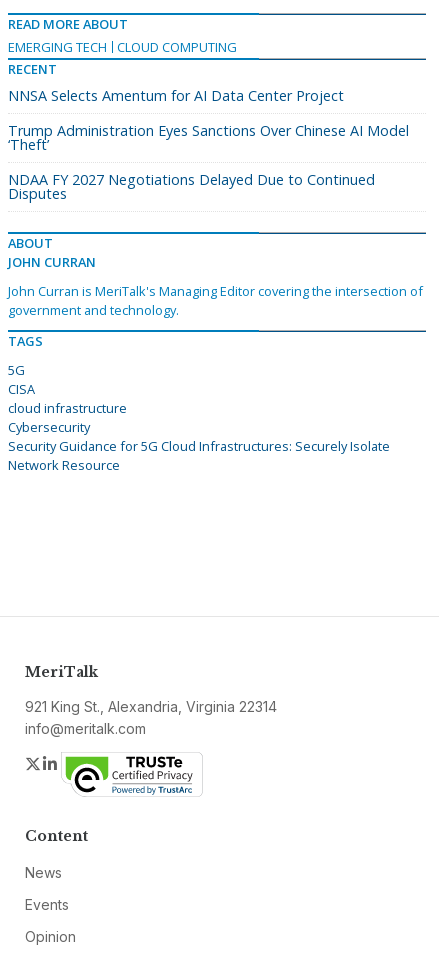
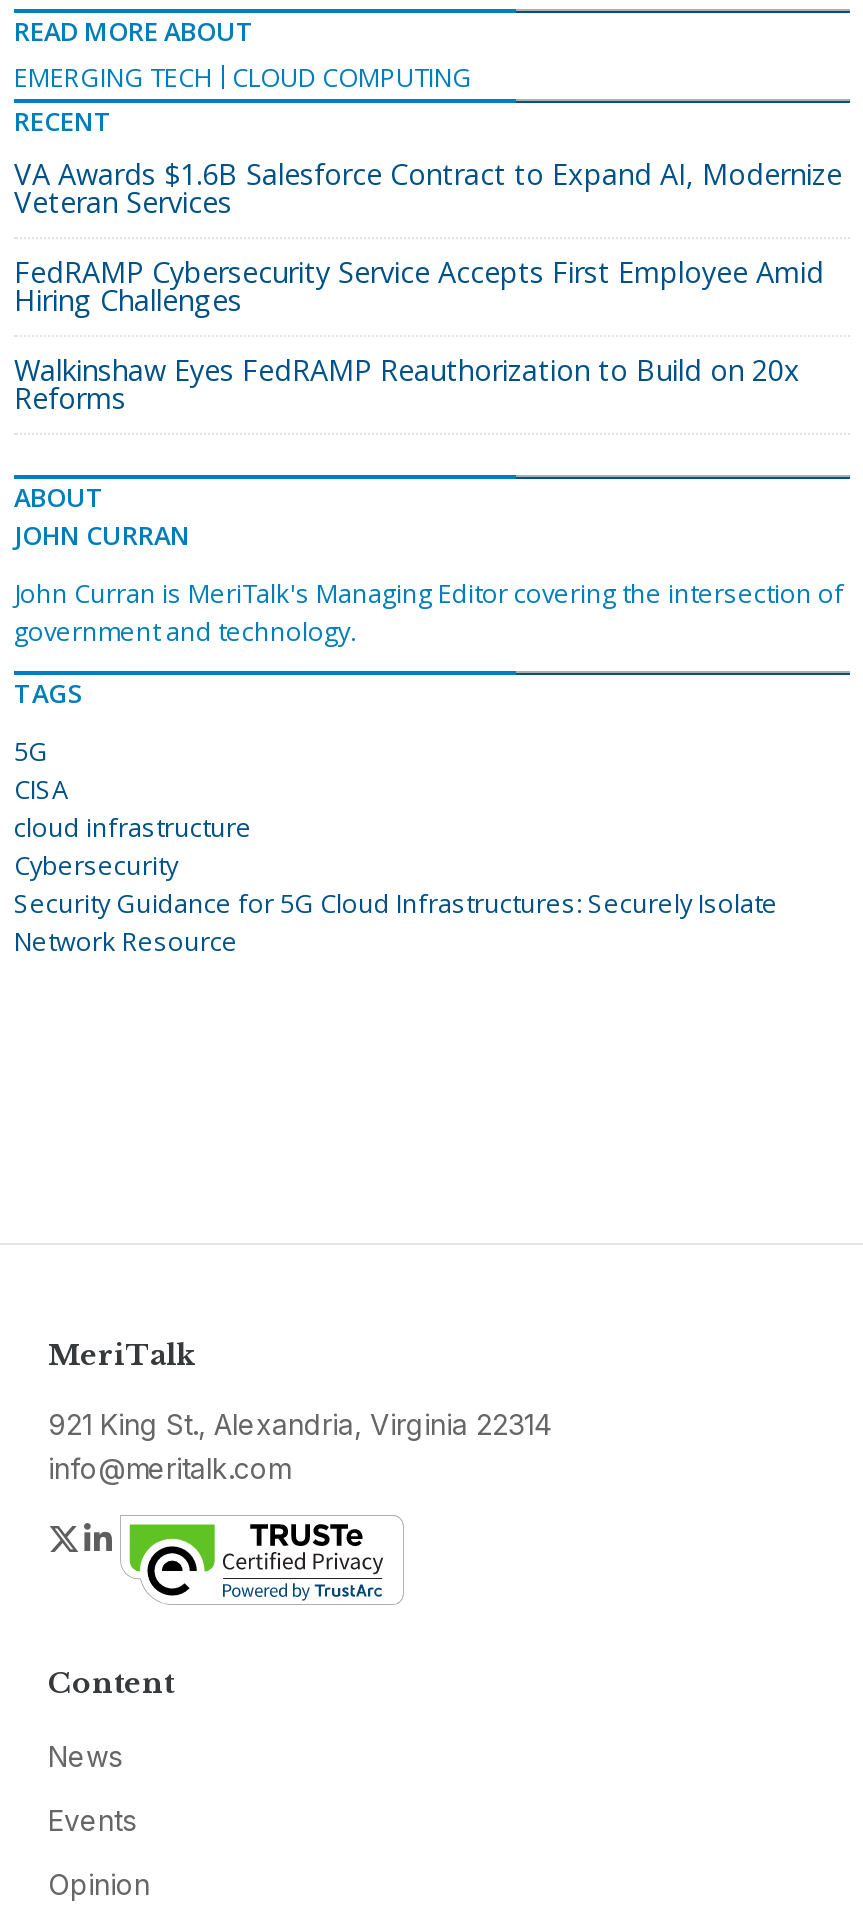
[8,86,344,105] NNSA Selects Amentum for AI Data Center Project -> [14,155,842,221] VA Awards $1.6B Salesforce Contract to Expand AI, Modernize | Veteran Services
[8,121,409,154] Trump Administration Eyes Sanctions Over Chinese AI Model | ‘Theft’ -> [14,253,824,319] FedRAMP Cybersecurity Service Accepts First Employee Amid | Hiring Challenges
[8,170,375,203] NDAA FY 2027 Negotiations Delayed Due to Continued | Disputes -> [14,351,800,417] Walkinshaw Eyes FedRAMP Reauthorization to Build on 20x | Reforms

